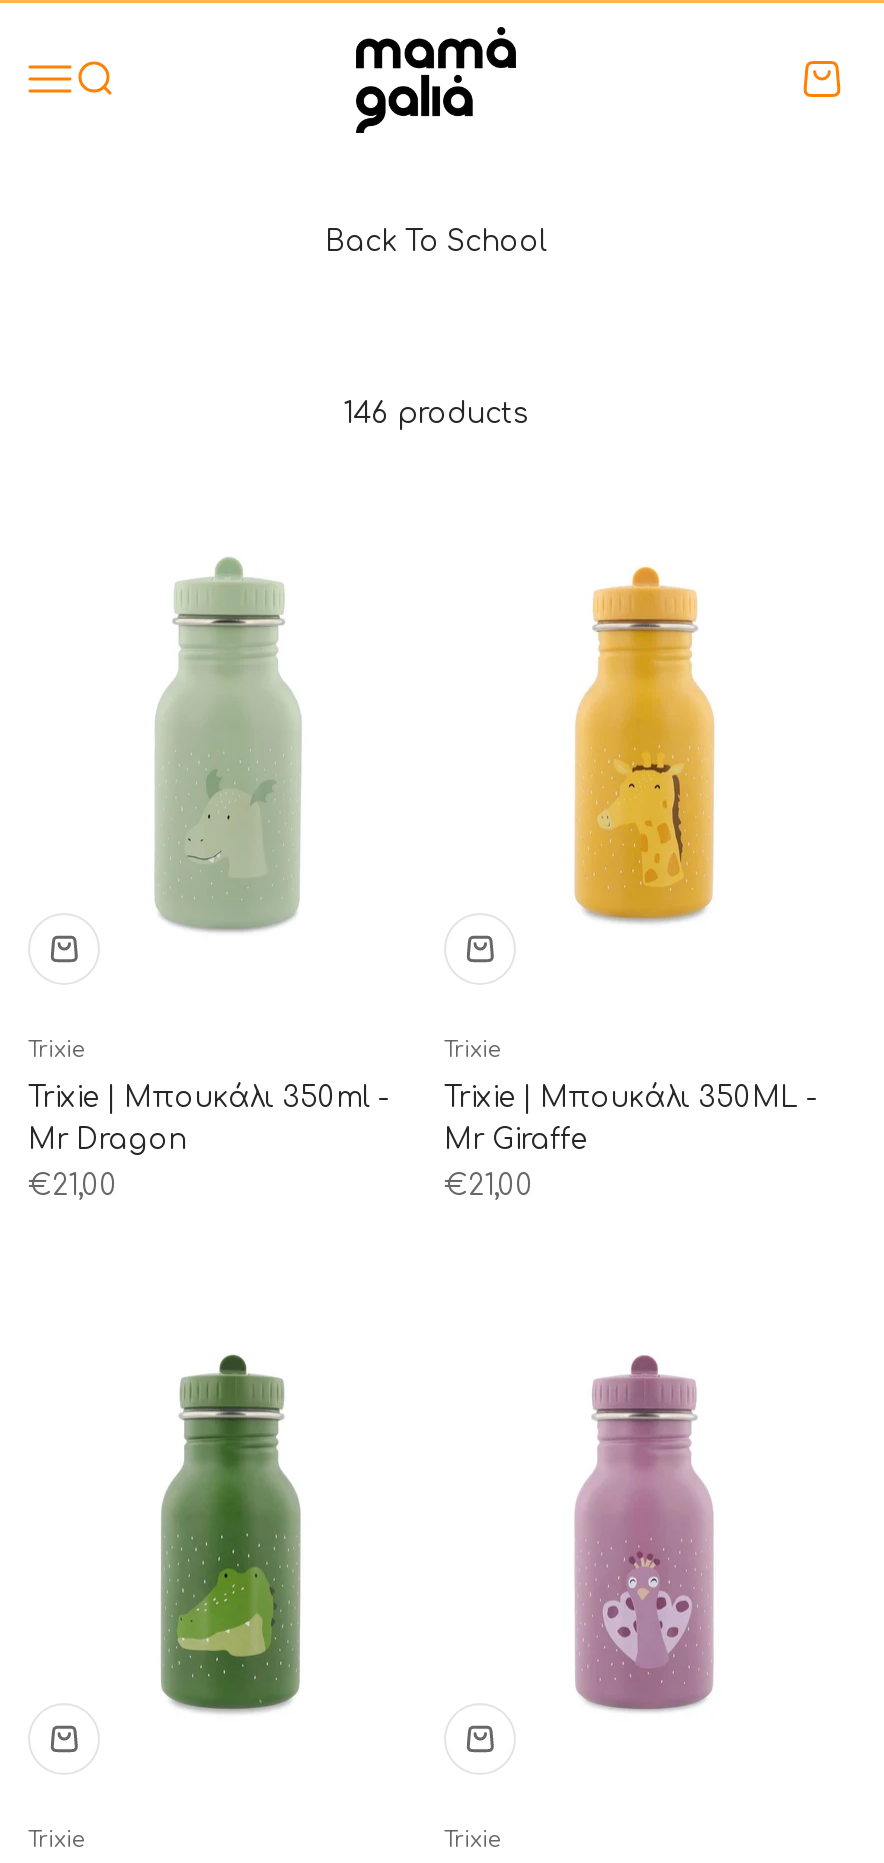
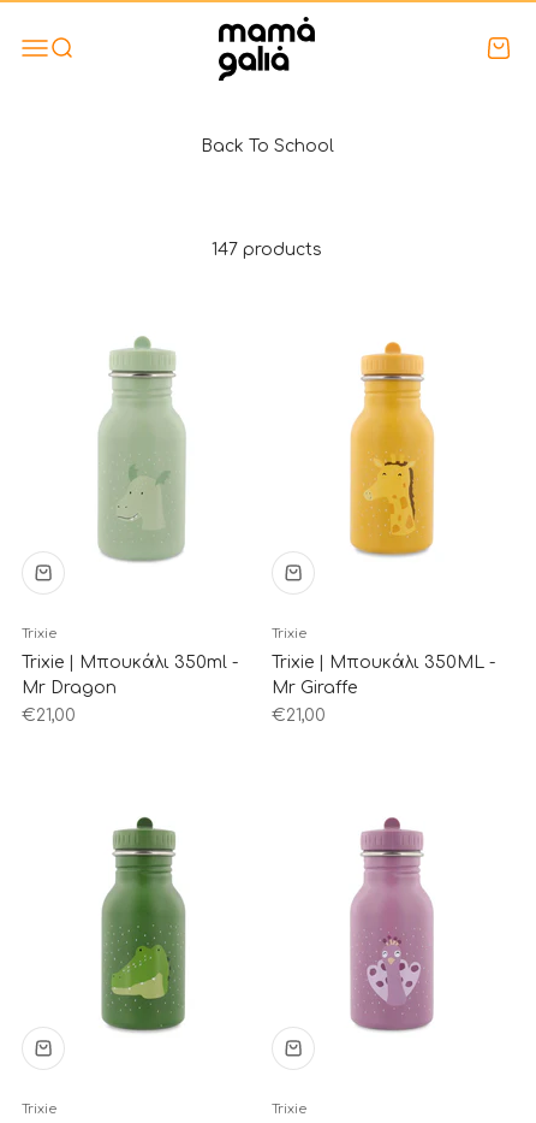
[343,398,529,428] 146 products -> [212,240,322,258] 147 products

